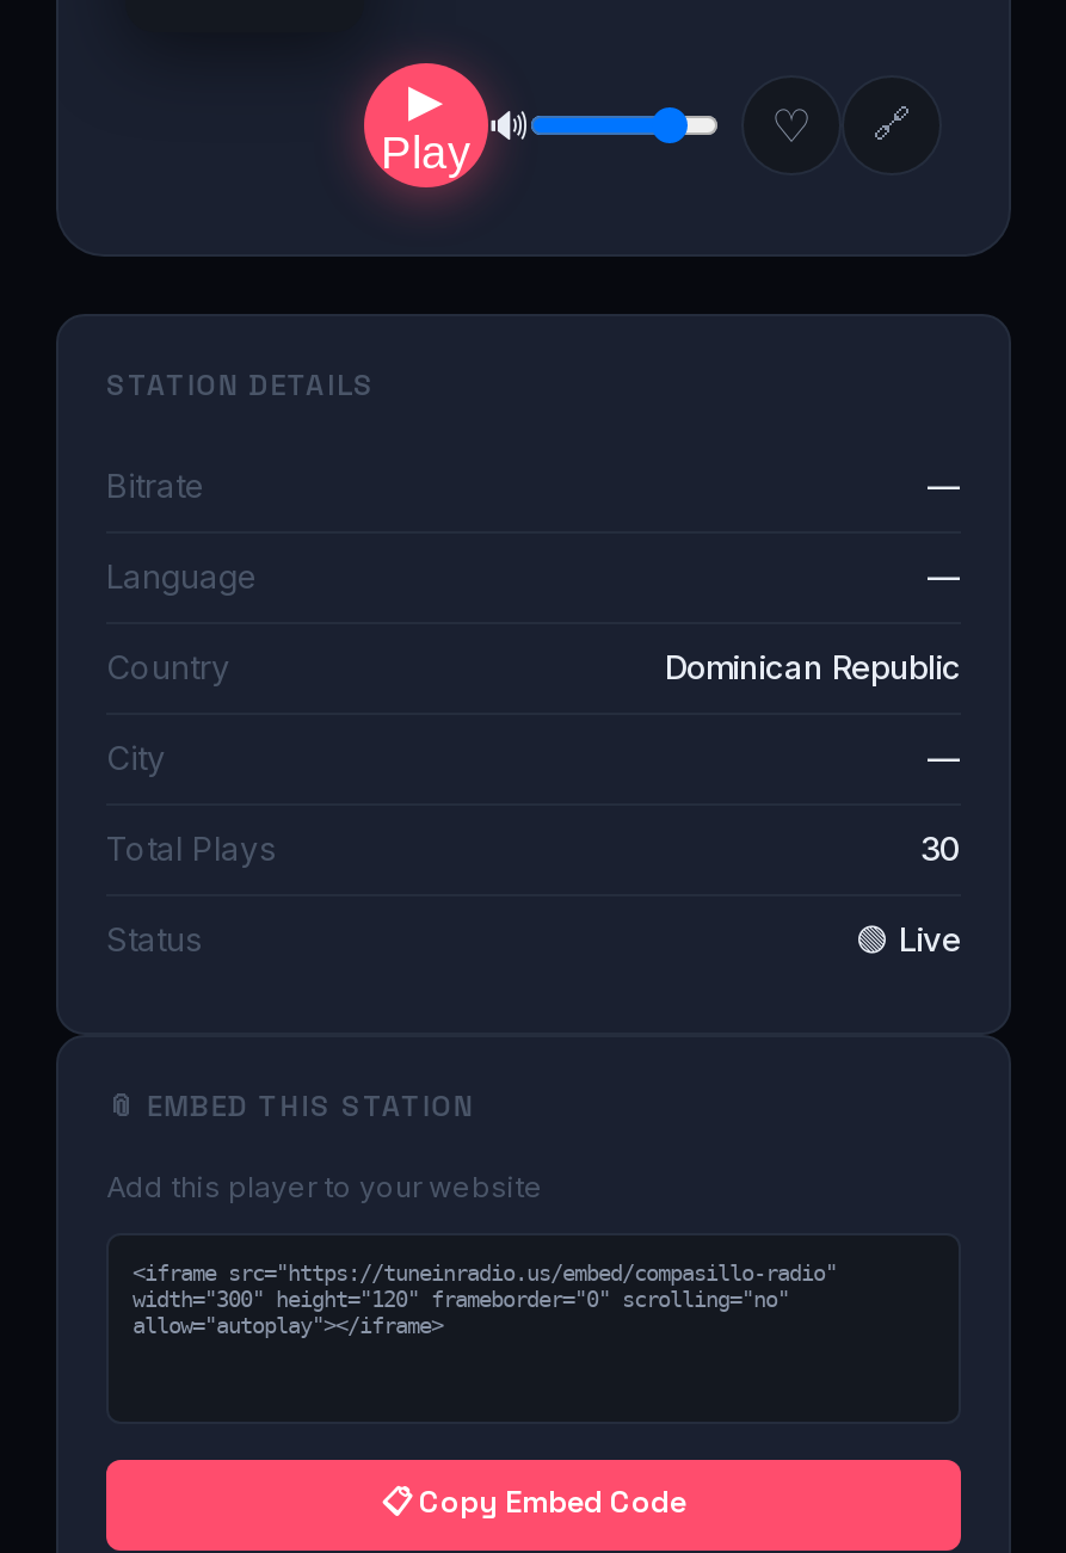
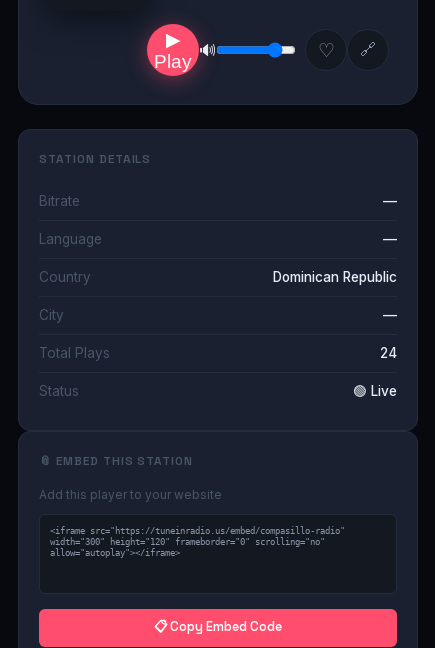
[920,830,961,868] 30 -> [380,345,397,361] 24

